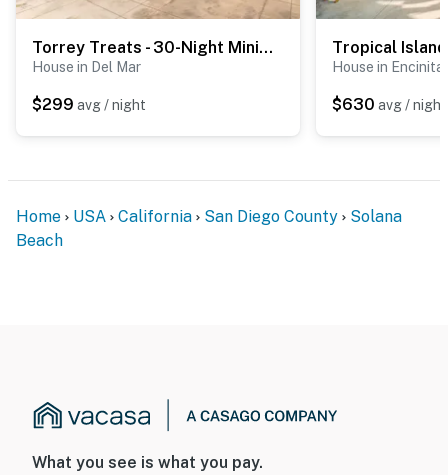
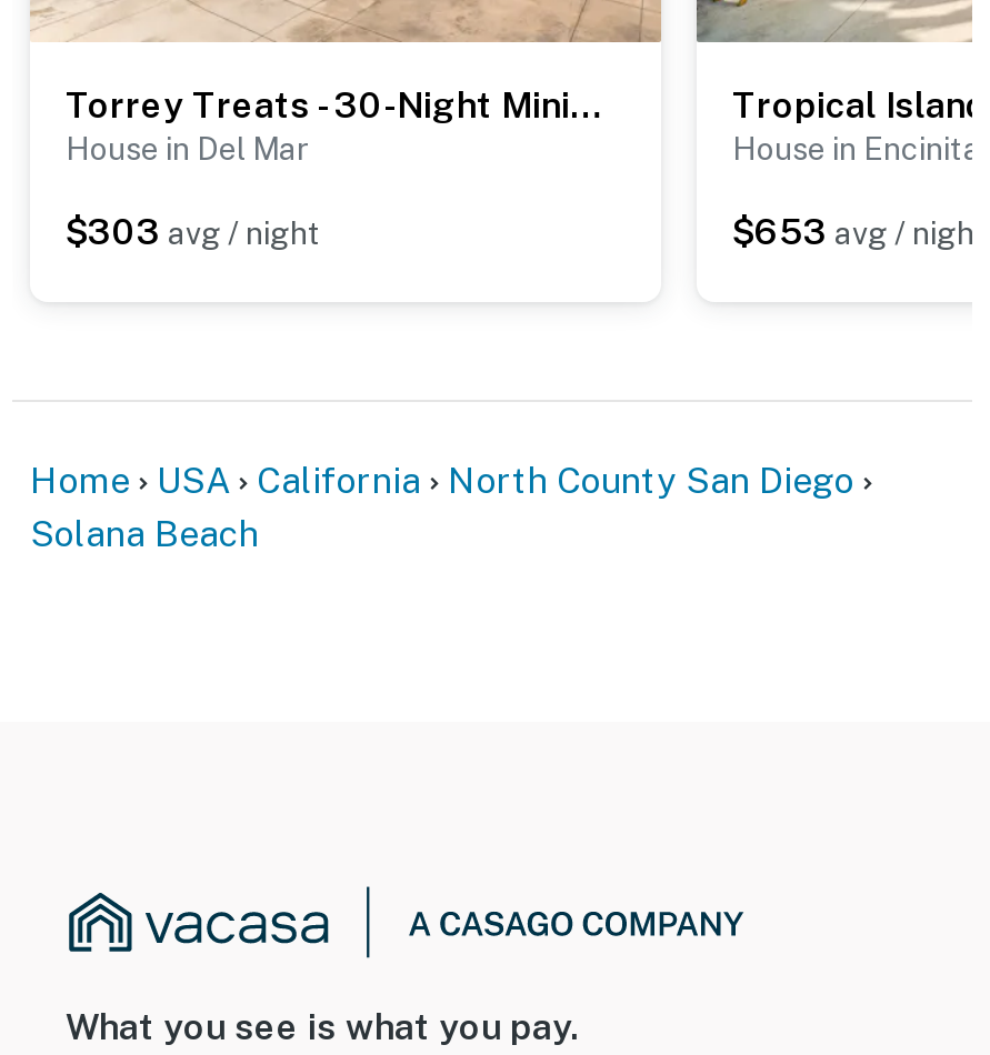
[32,95,146,114] $299 avg / night -> [66,210,321,252] $303 avg / night
[332,95,447,114] $630 avg / night -> [732,210,988,252] $653 avg / night
[16,207,402,250] San Diego County | Solana | Beach -> [30,459,854,554] North County San Diego | Solana Beach

